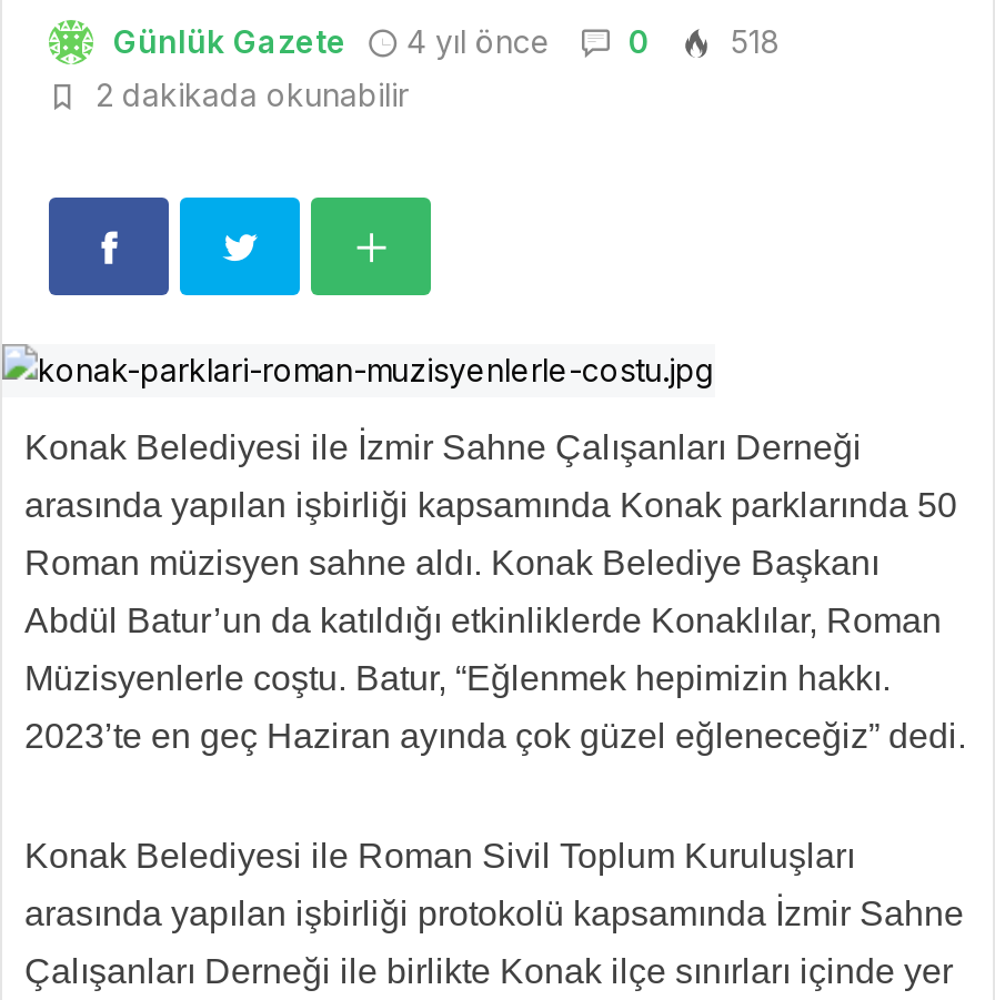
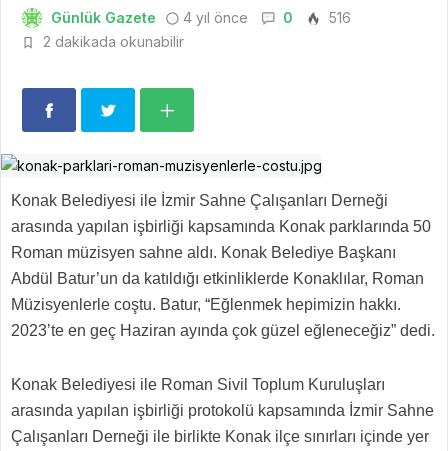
[629,22,780,59] 0 518 -> [283,9,351,26] 0 516

